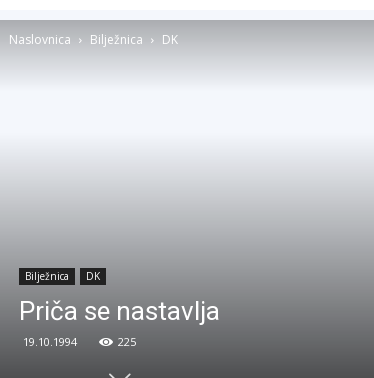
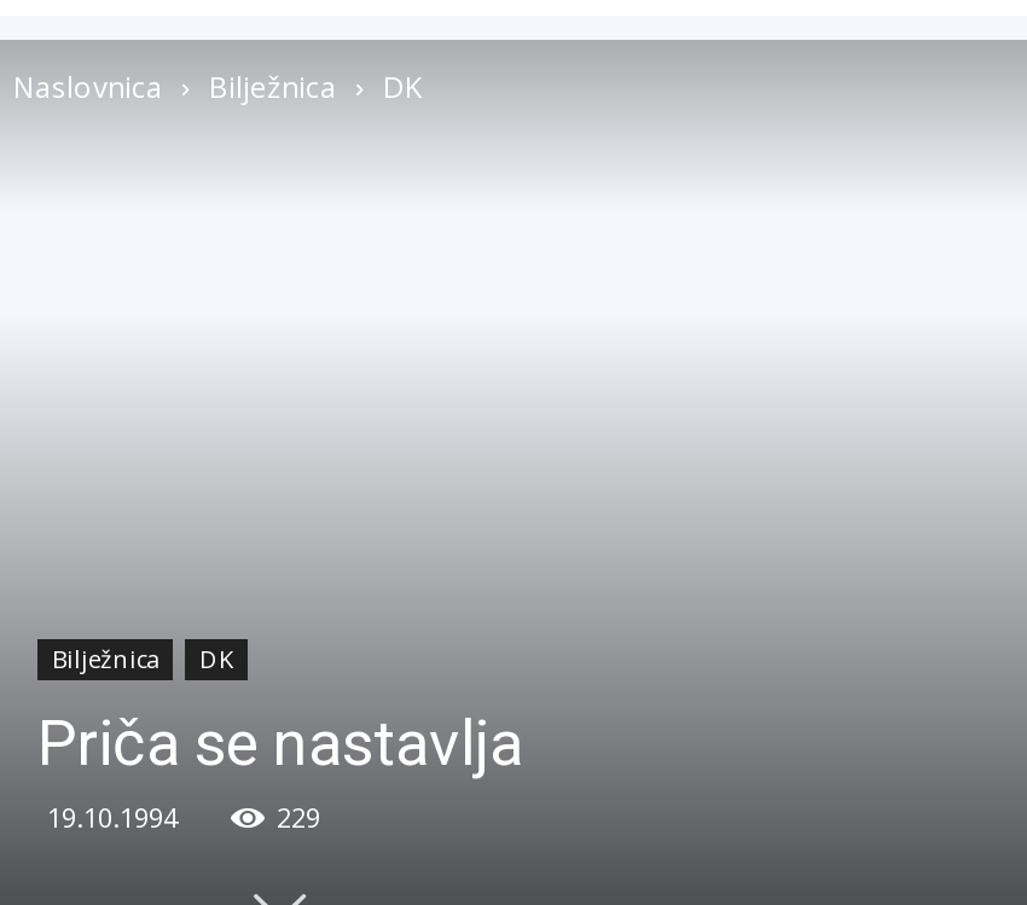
[118,334,136,349] 225 -> [277,799,320,835] 229

